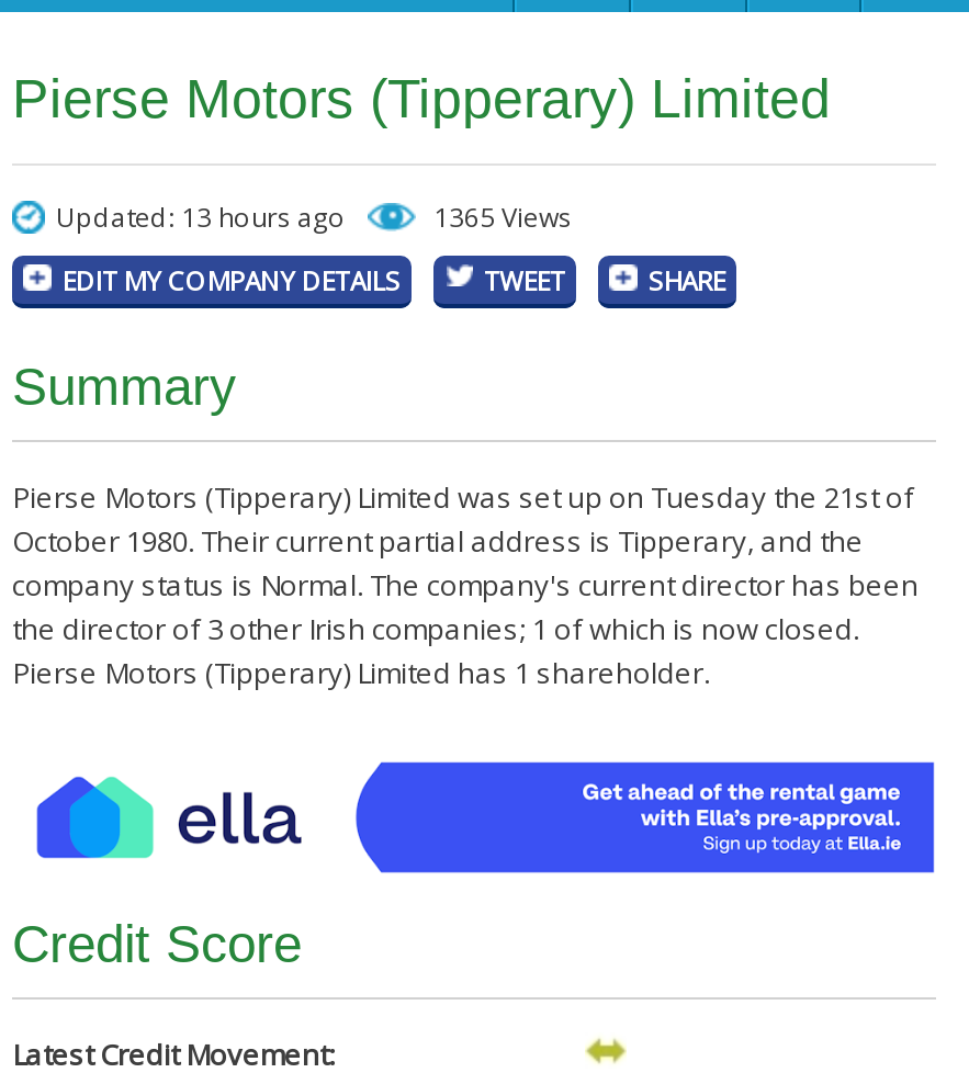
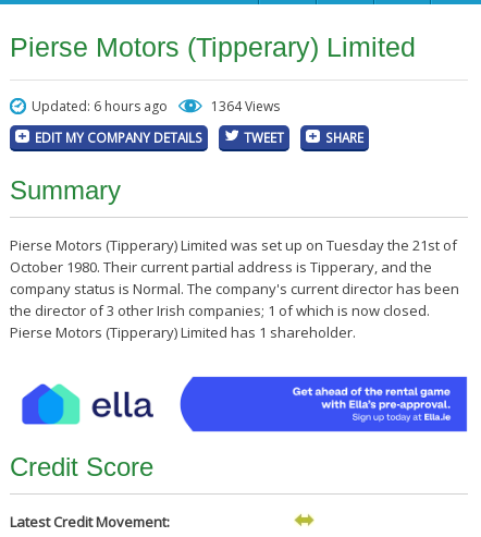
[56,199,346,236] Updated: 13 hours ago -> [32,97,168,115] Updated: 6 hours ago
[433,199,572,236] 1365 Views -> [211,97,280,115] 1364 Views

